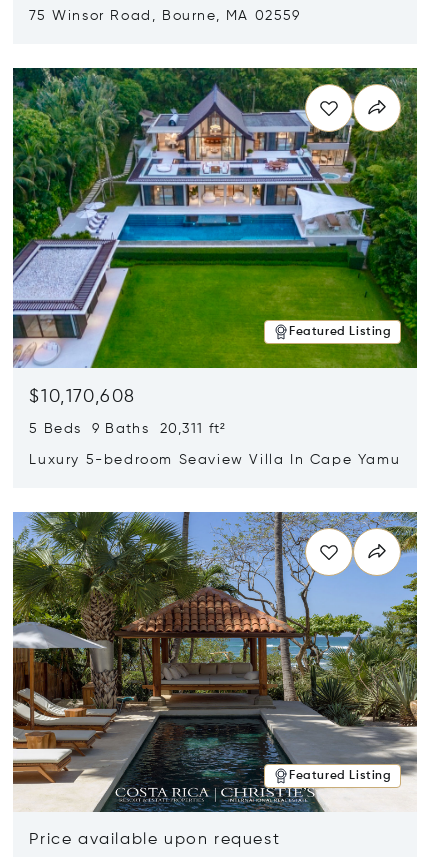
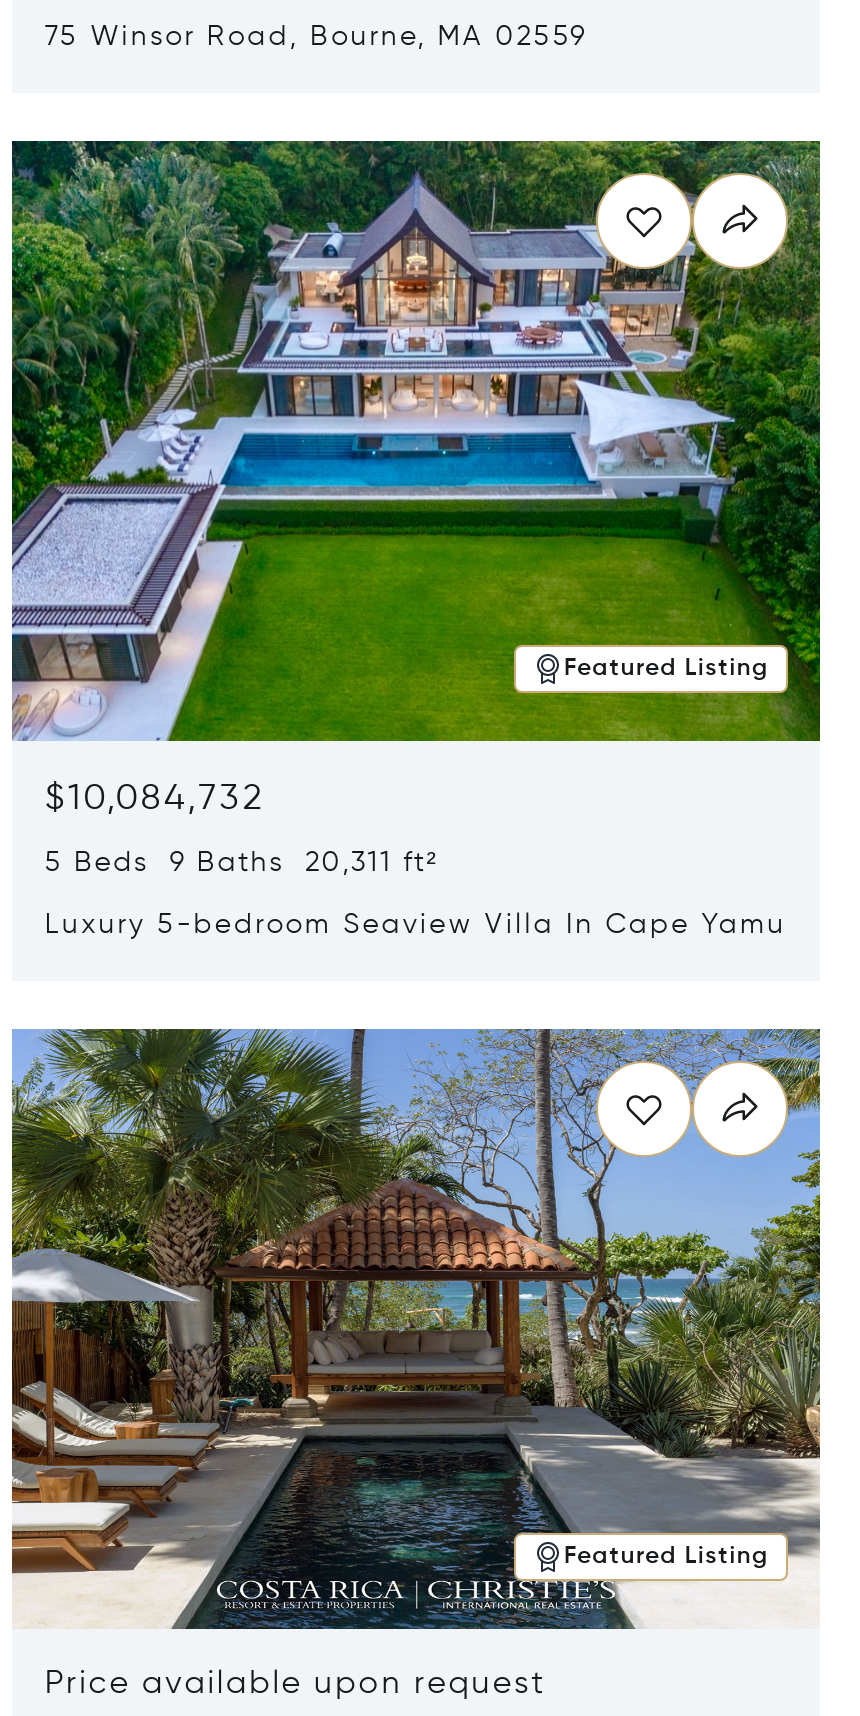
[29,388,136,406] $10,170,608 -> [45,781,264,817] $10,084,732

